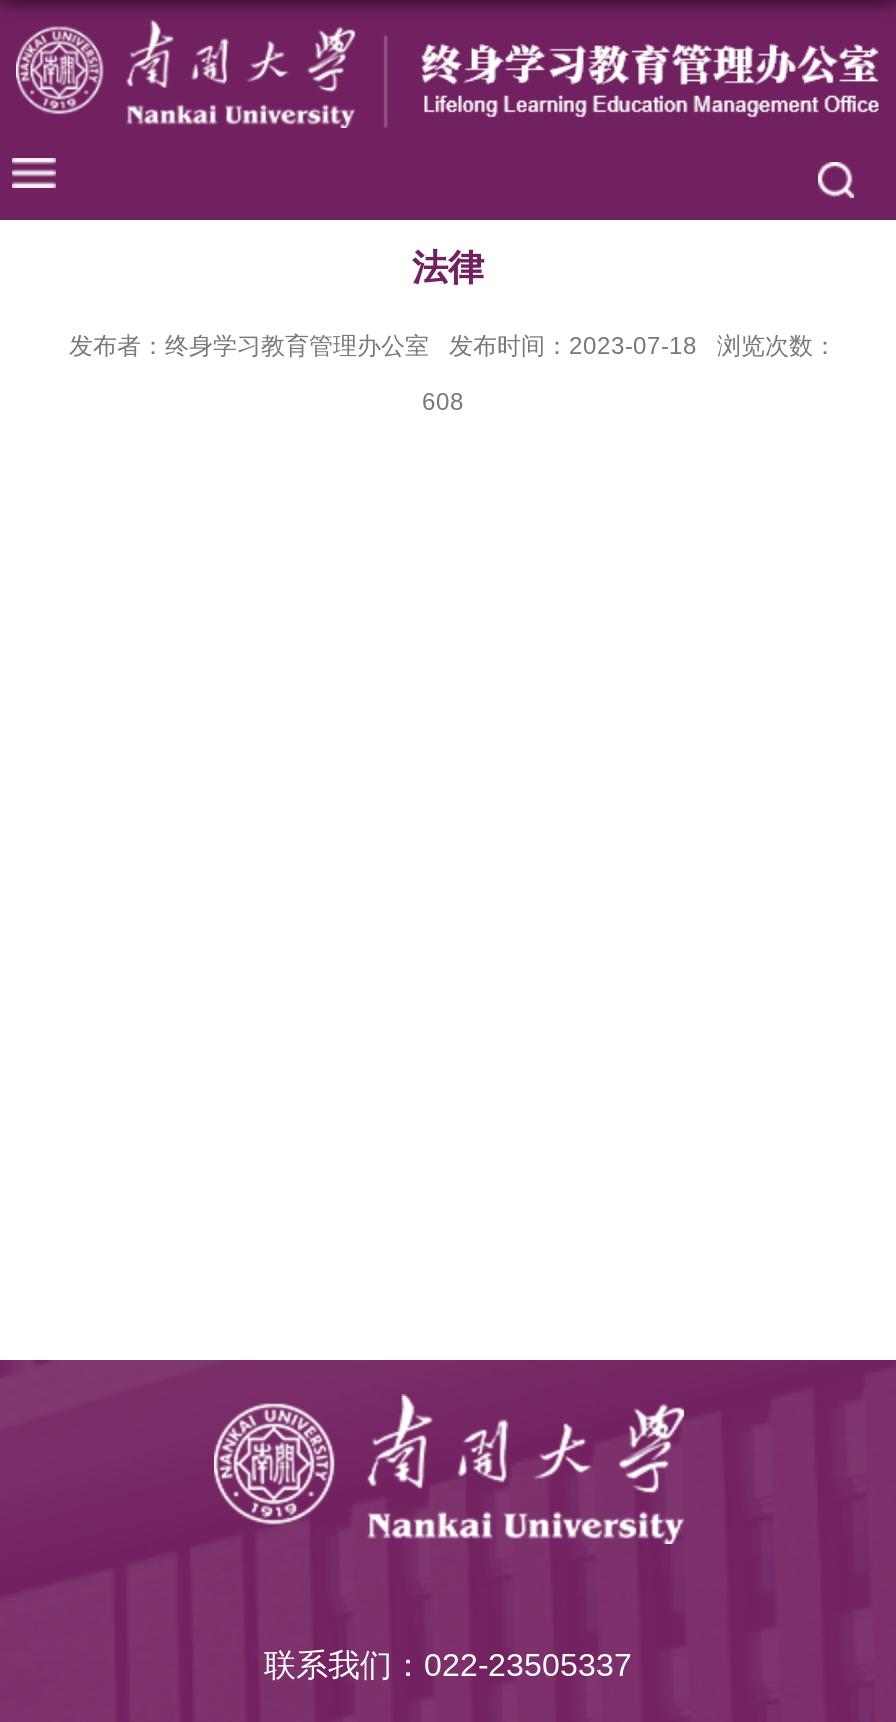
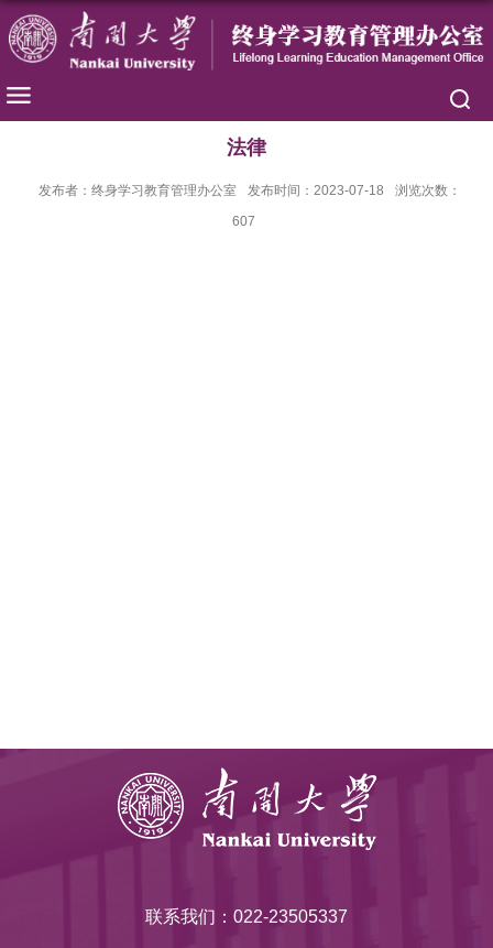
[422,388,464,416] 608 -> [232,214,255,229] 607

